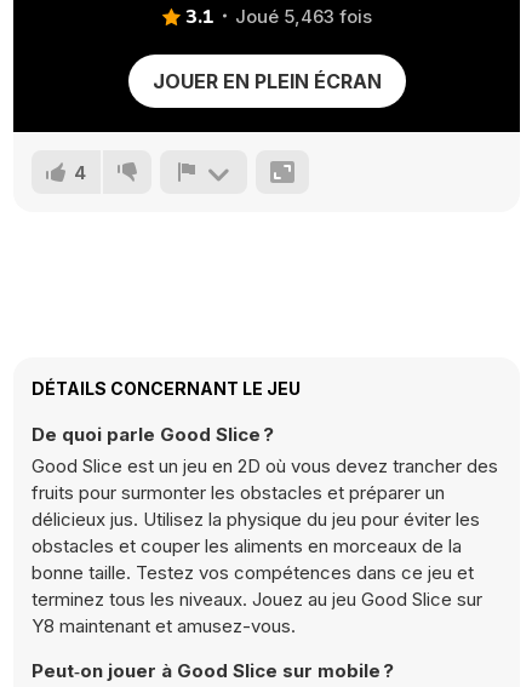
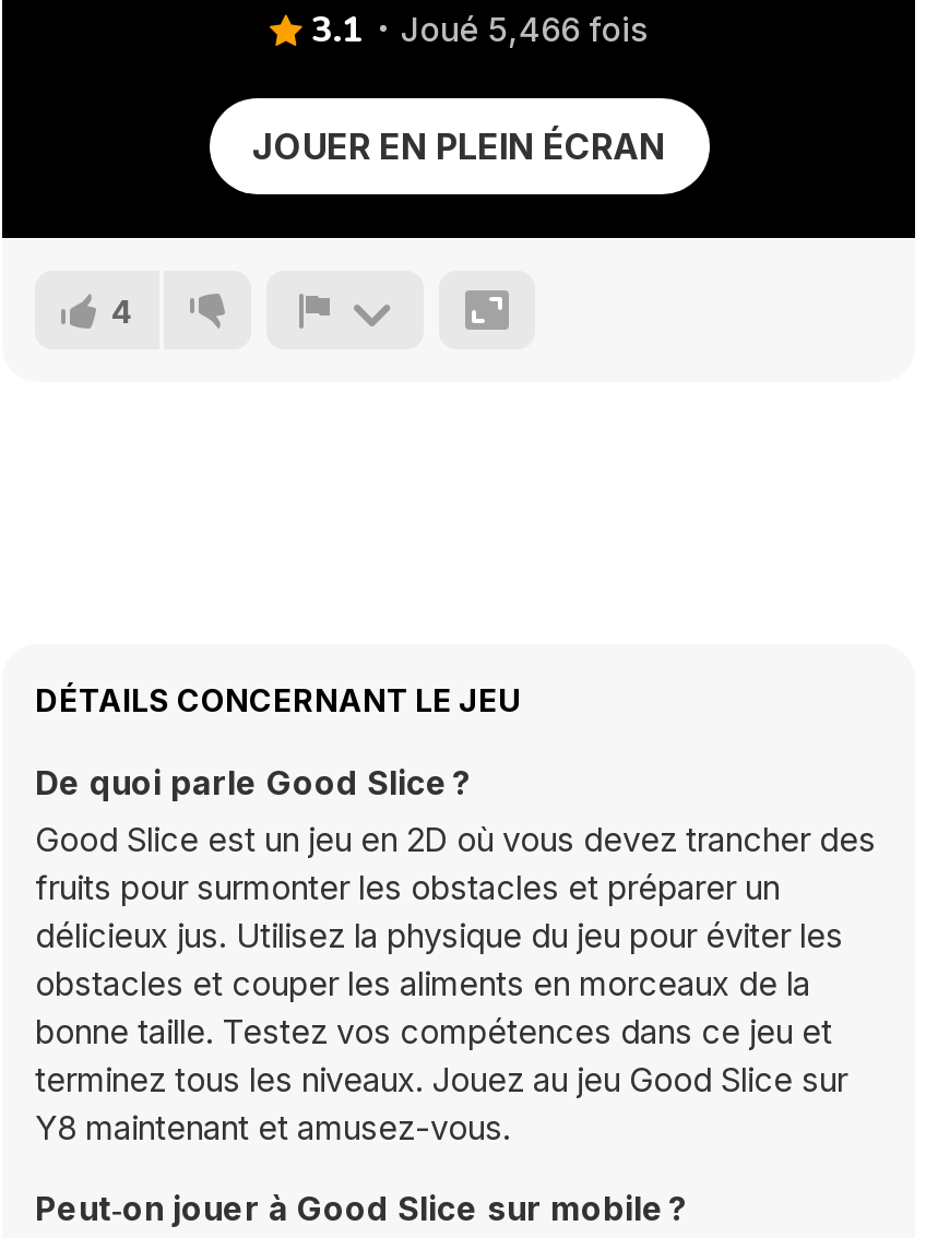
[185,4,371,30] 3.1 Joué 5,463 fois -> [311,7,648,55] 3.1 Joué 5,466 fois

